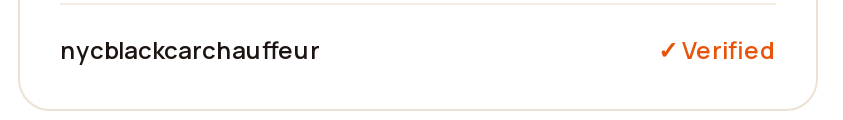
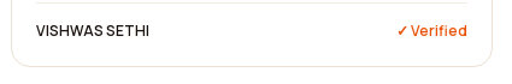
[60,33,320,67] nycblackcarchauffeur -> [36,20,149,41] VISHWAS SETHI

